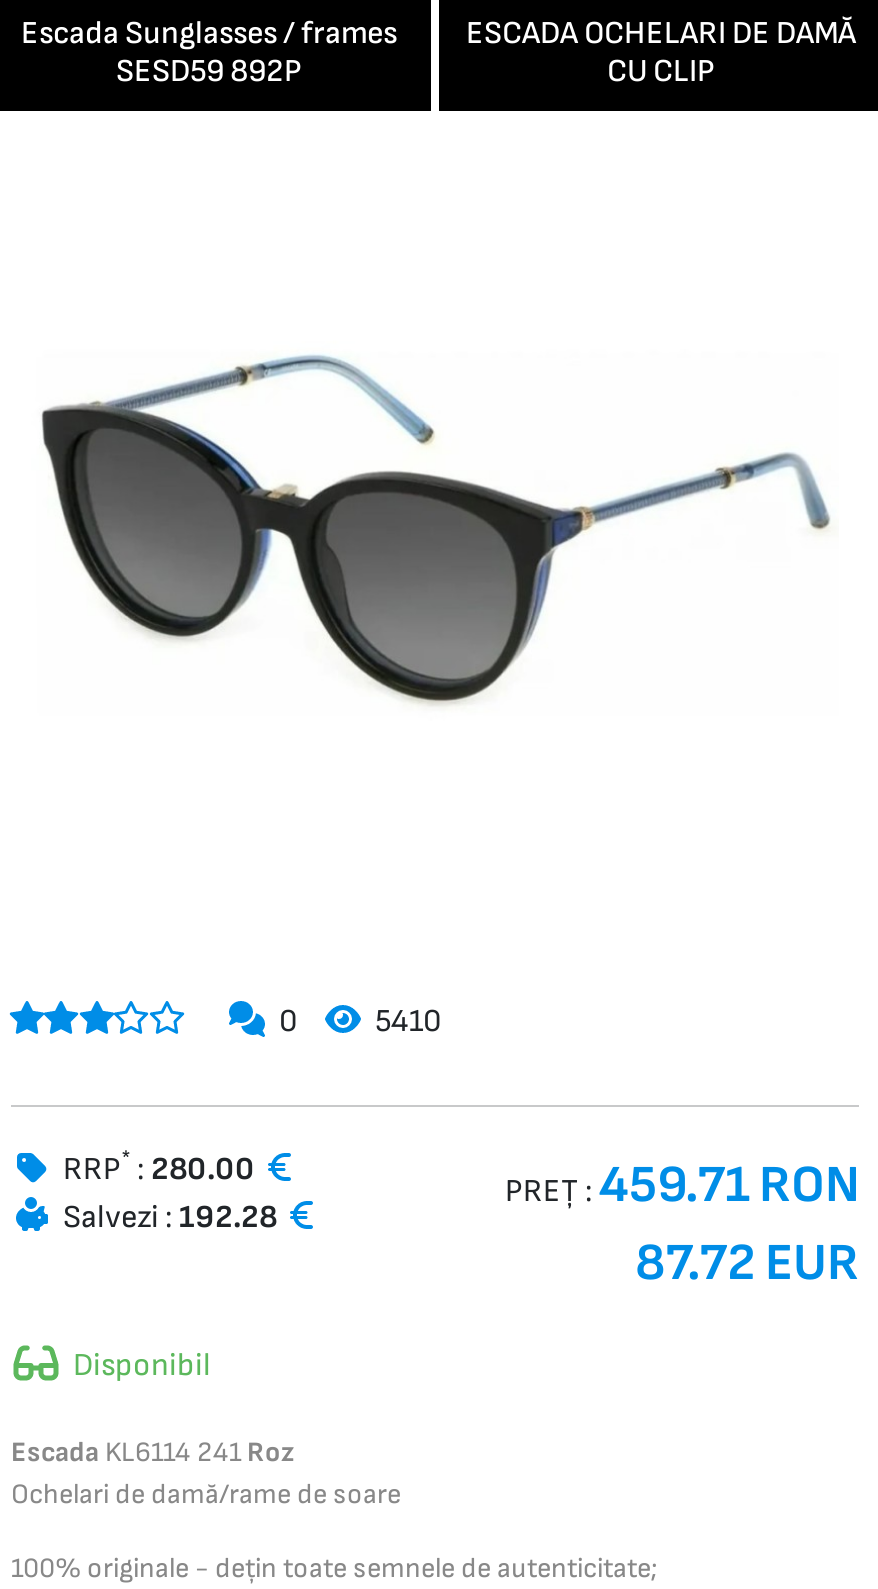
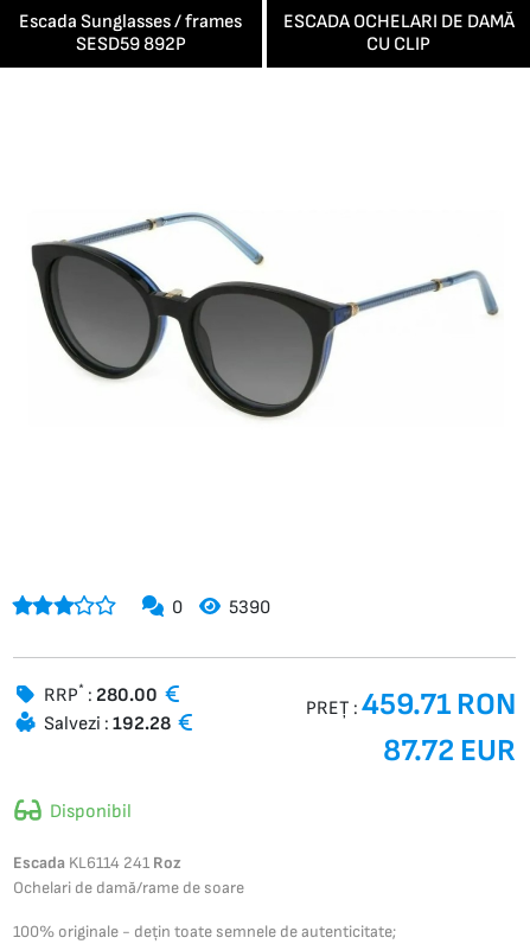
[267,1003,441,1041] 0 5410 -> [165,597,270,619] 0 5390

